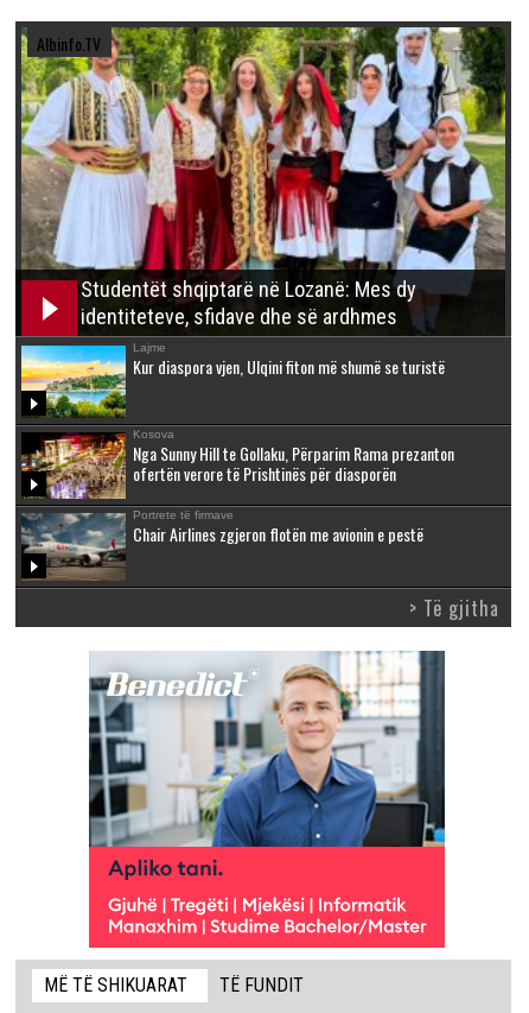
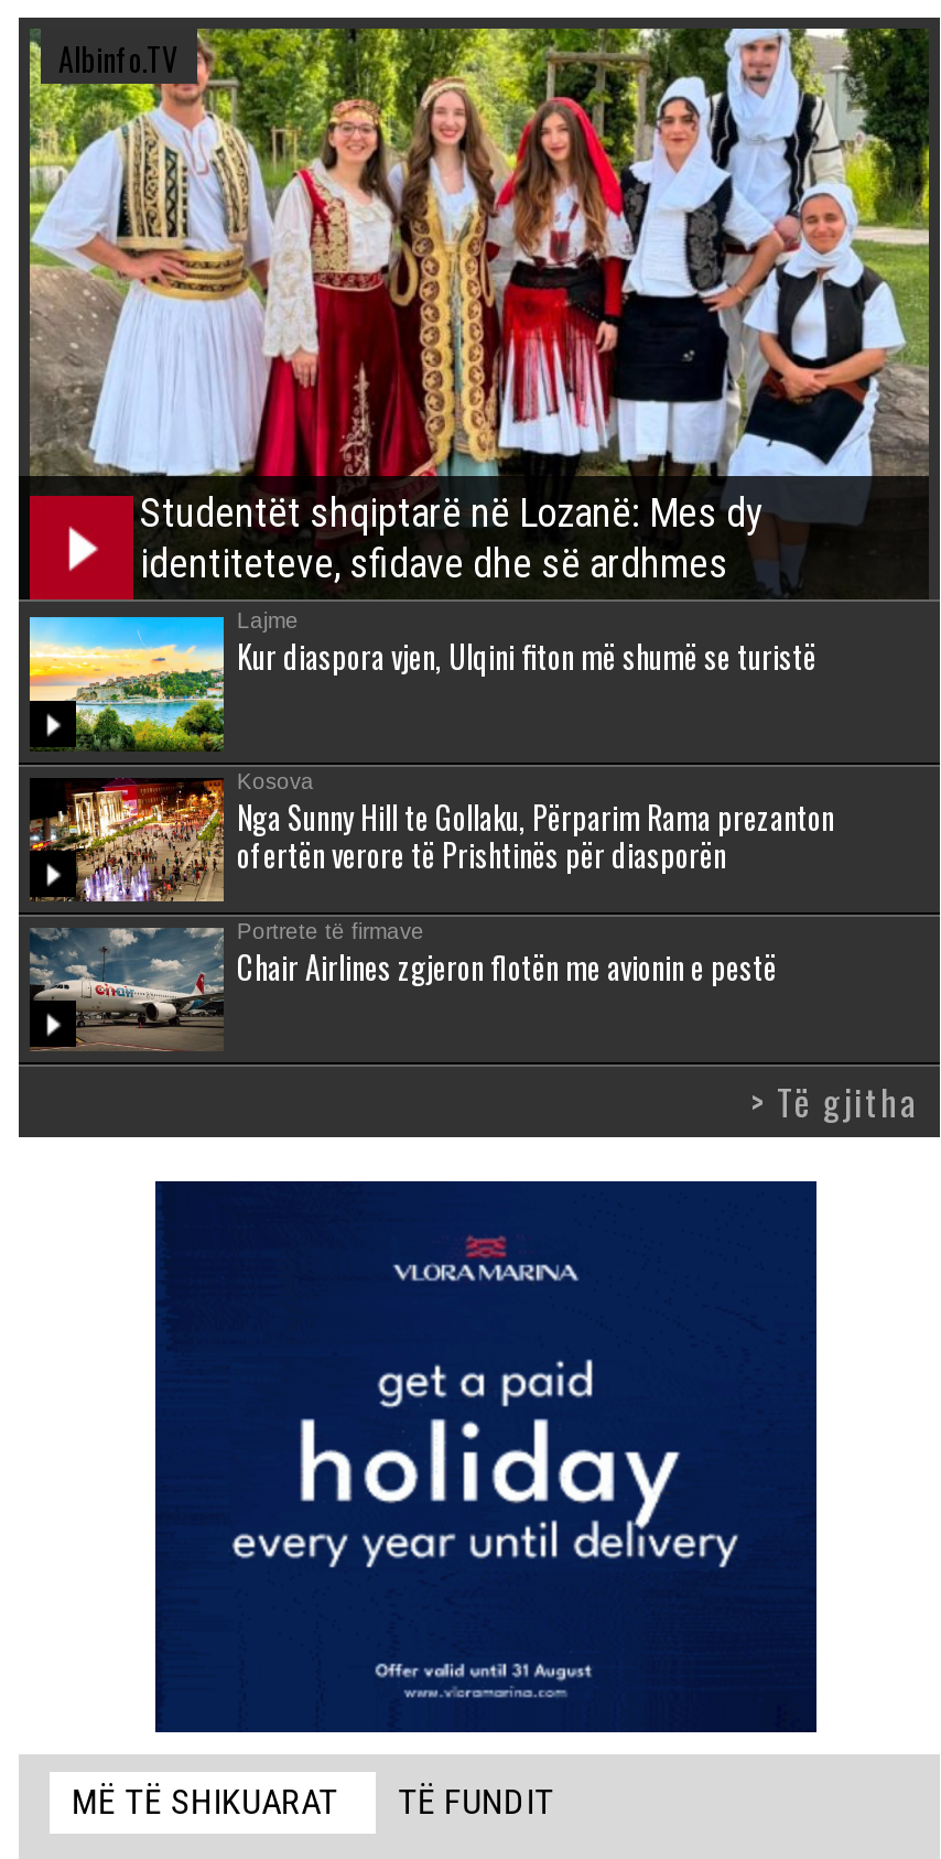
[88,651,446,949] [image] -> [153,1179,819,1734] [image]

